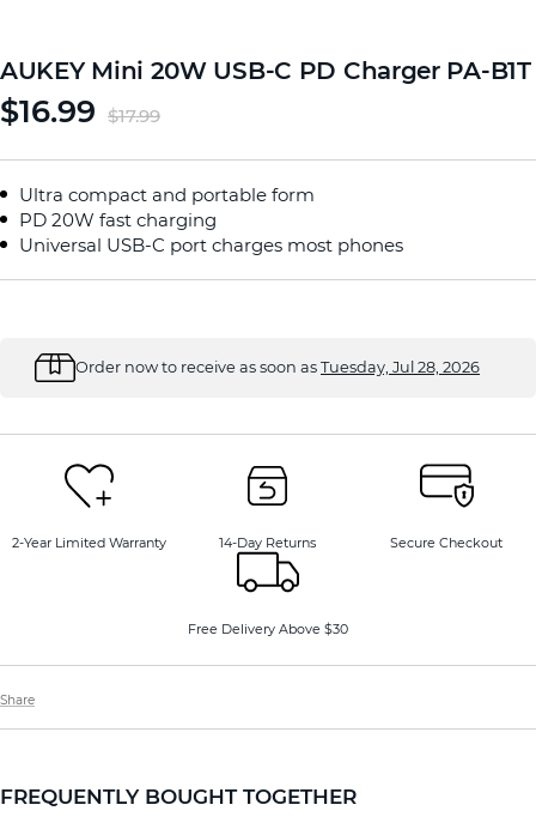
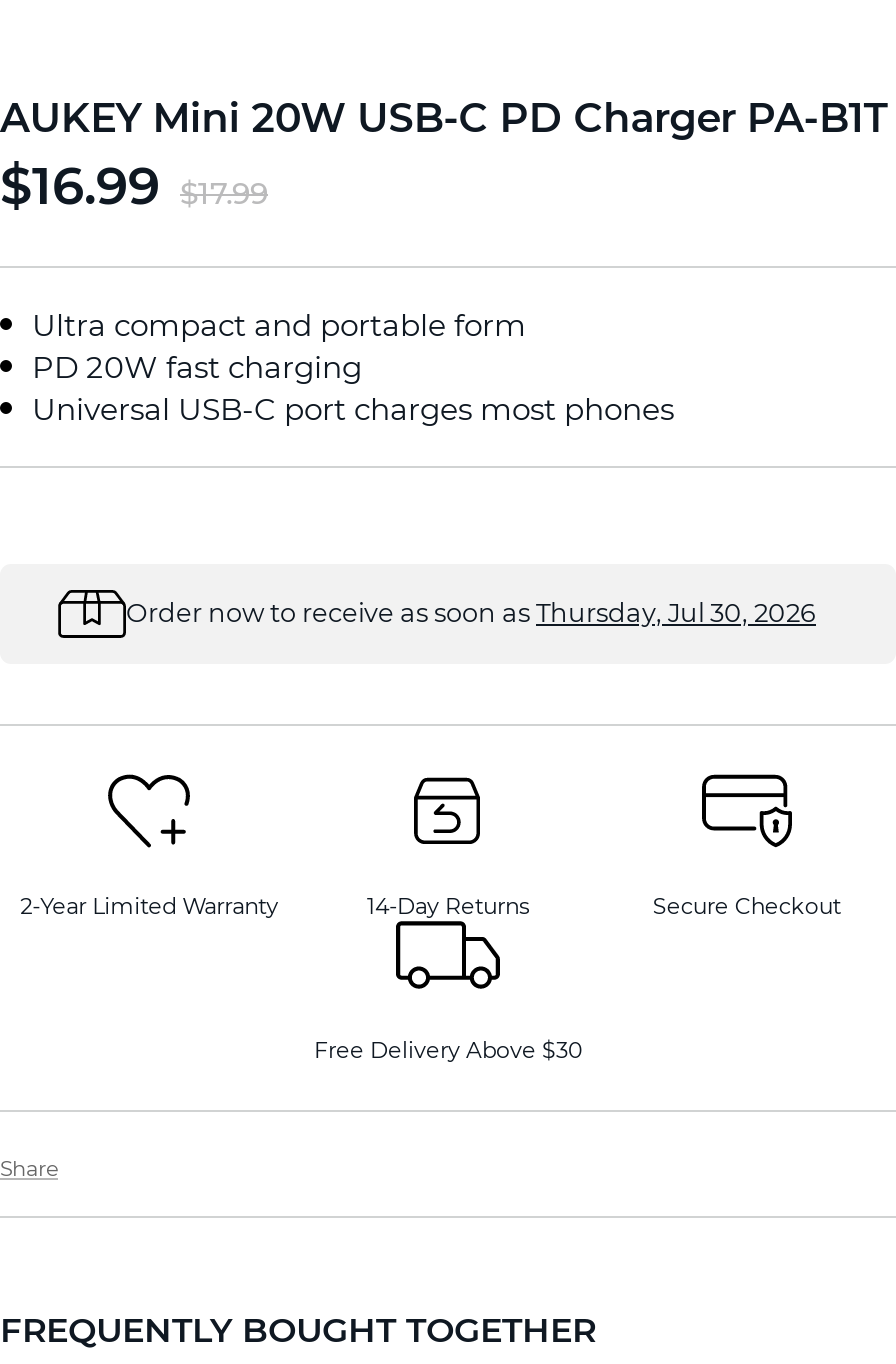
[75,359,480,377] Order now to receive as soon as Tuesday, Jul 28, 2026 -> [126,599,816,629] Order now to receive as soon as Thursday, Jul 30, 2026

